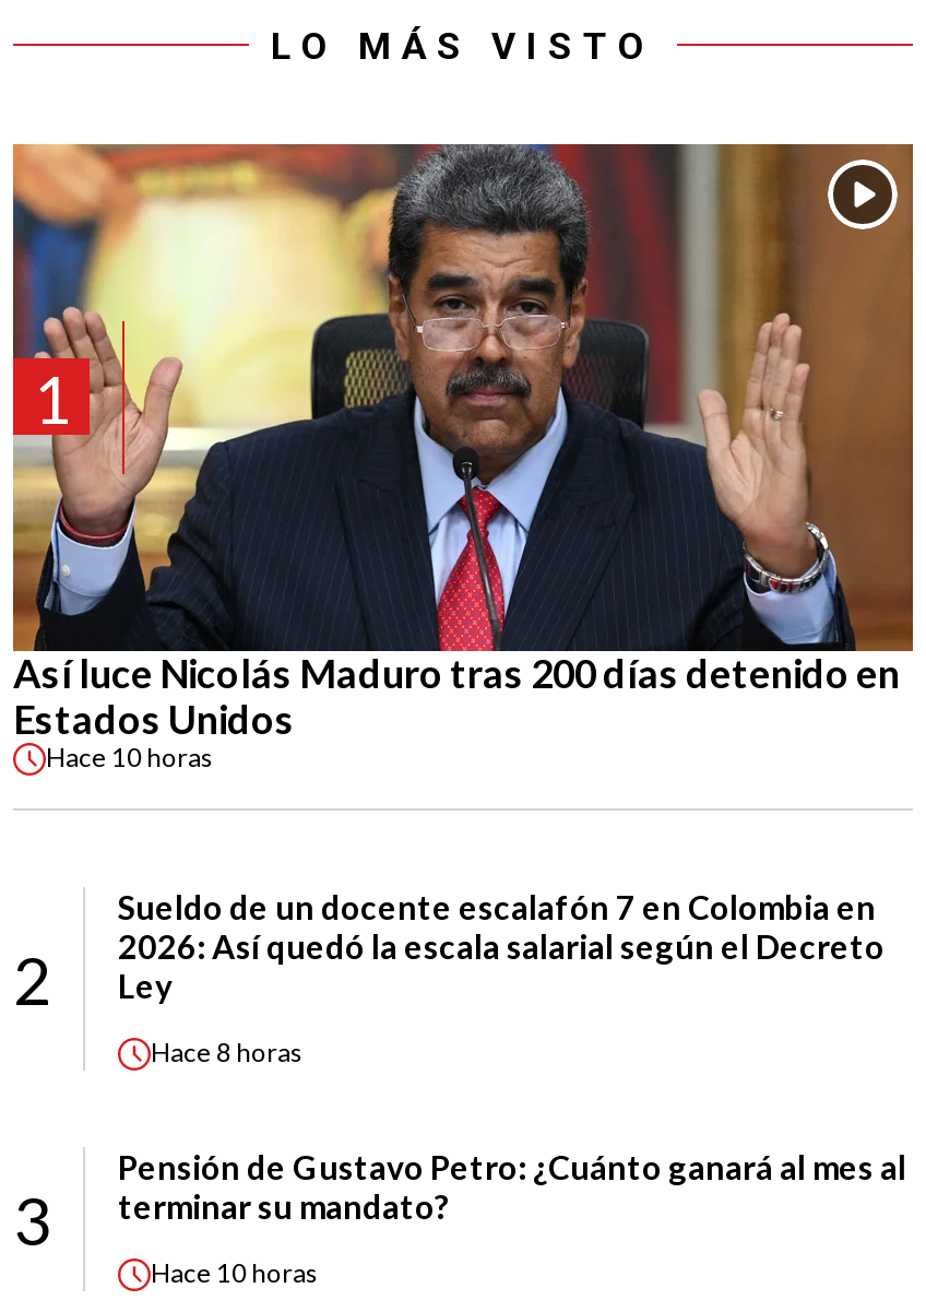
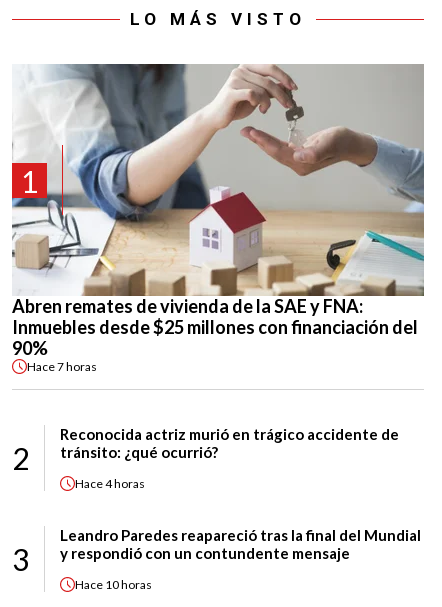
[11,143,915,774] [image] | Así luce Nicolás Maduro tras 200 días detenido en | Estados Unidos | Hace 10 horas -> [11,63,425,374] [image] | Abren remates de vivienda de la SAE y FNA: | Inmuebles desde $25 millones con financiación del | 90% | Hace 7 horas
[118,886,885,1004] Sueldo de un docente escalafón 7 en Colombia en | 2026: Así quedó la escala salarial según el Decreto | Ley -> [60,425,399,461] Reconocida actriz murió en trágico accidente de | tránsito: ¿qué ocurrió?
[151,1036,304,1069] Hace 8 horas -> [75,476,145,491] Hace 4 horas
[118,1146,906,1225] Pensión de Gustavo Petro: ¿Cuánto ganará al mes al | terminar su mandato? -> [60,526,421,562] Leandro Paredes reapareció tras la final del Mundial | y respondió con un contundente mensaje

